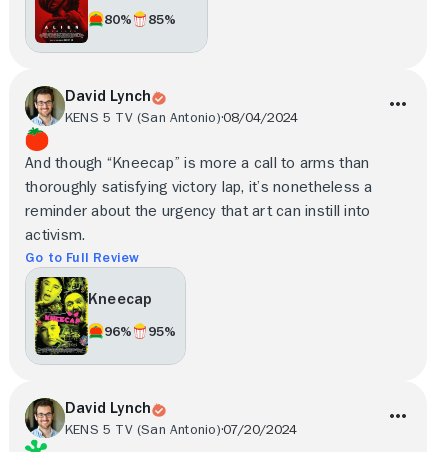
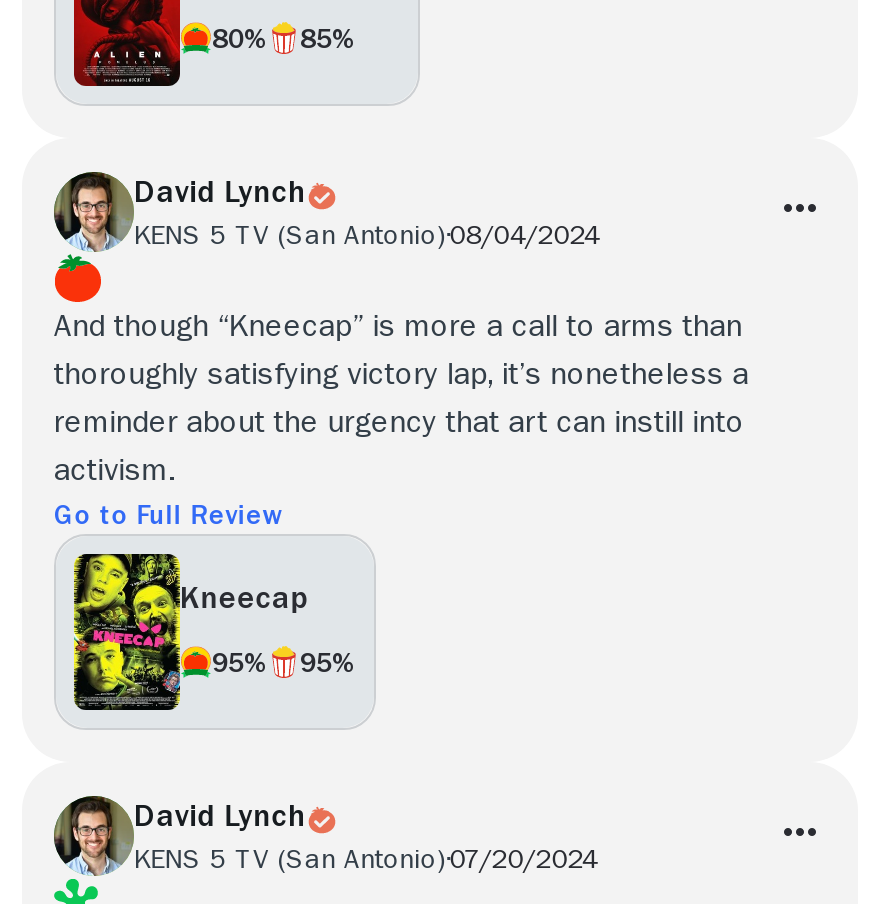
[104,324,176,338] 96% 95% -> [212,648,356,676] 95% 95%

